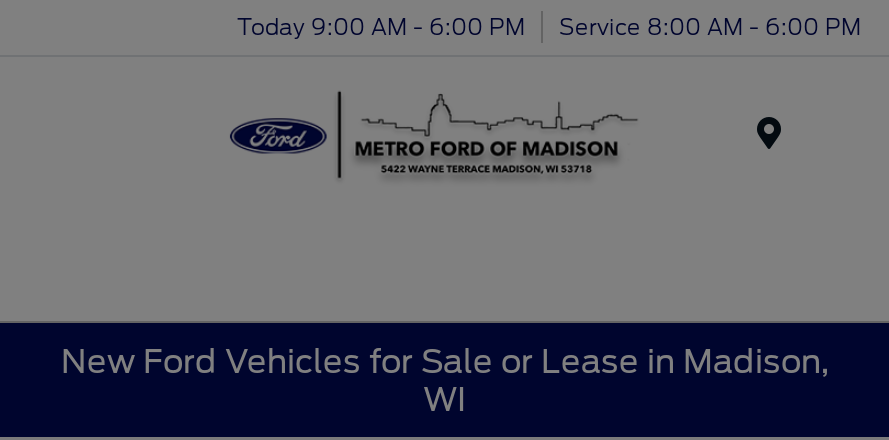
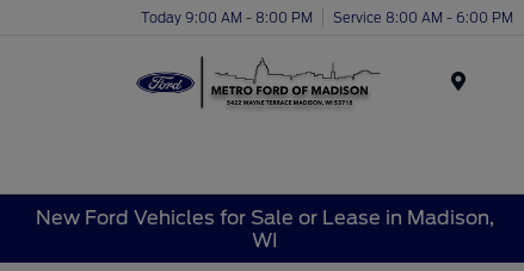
[237,12,861,40] Today 9:00 AM - 6:00 PM Service 8:00 AM - 6:00 PM -> [141,9,513,26] Today 9:00 AM - 8:00 PM Service 8:00 AM - 6:00 PM

